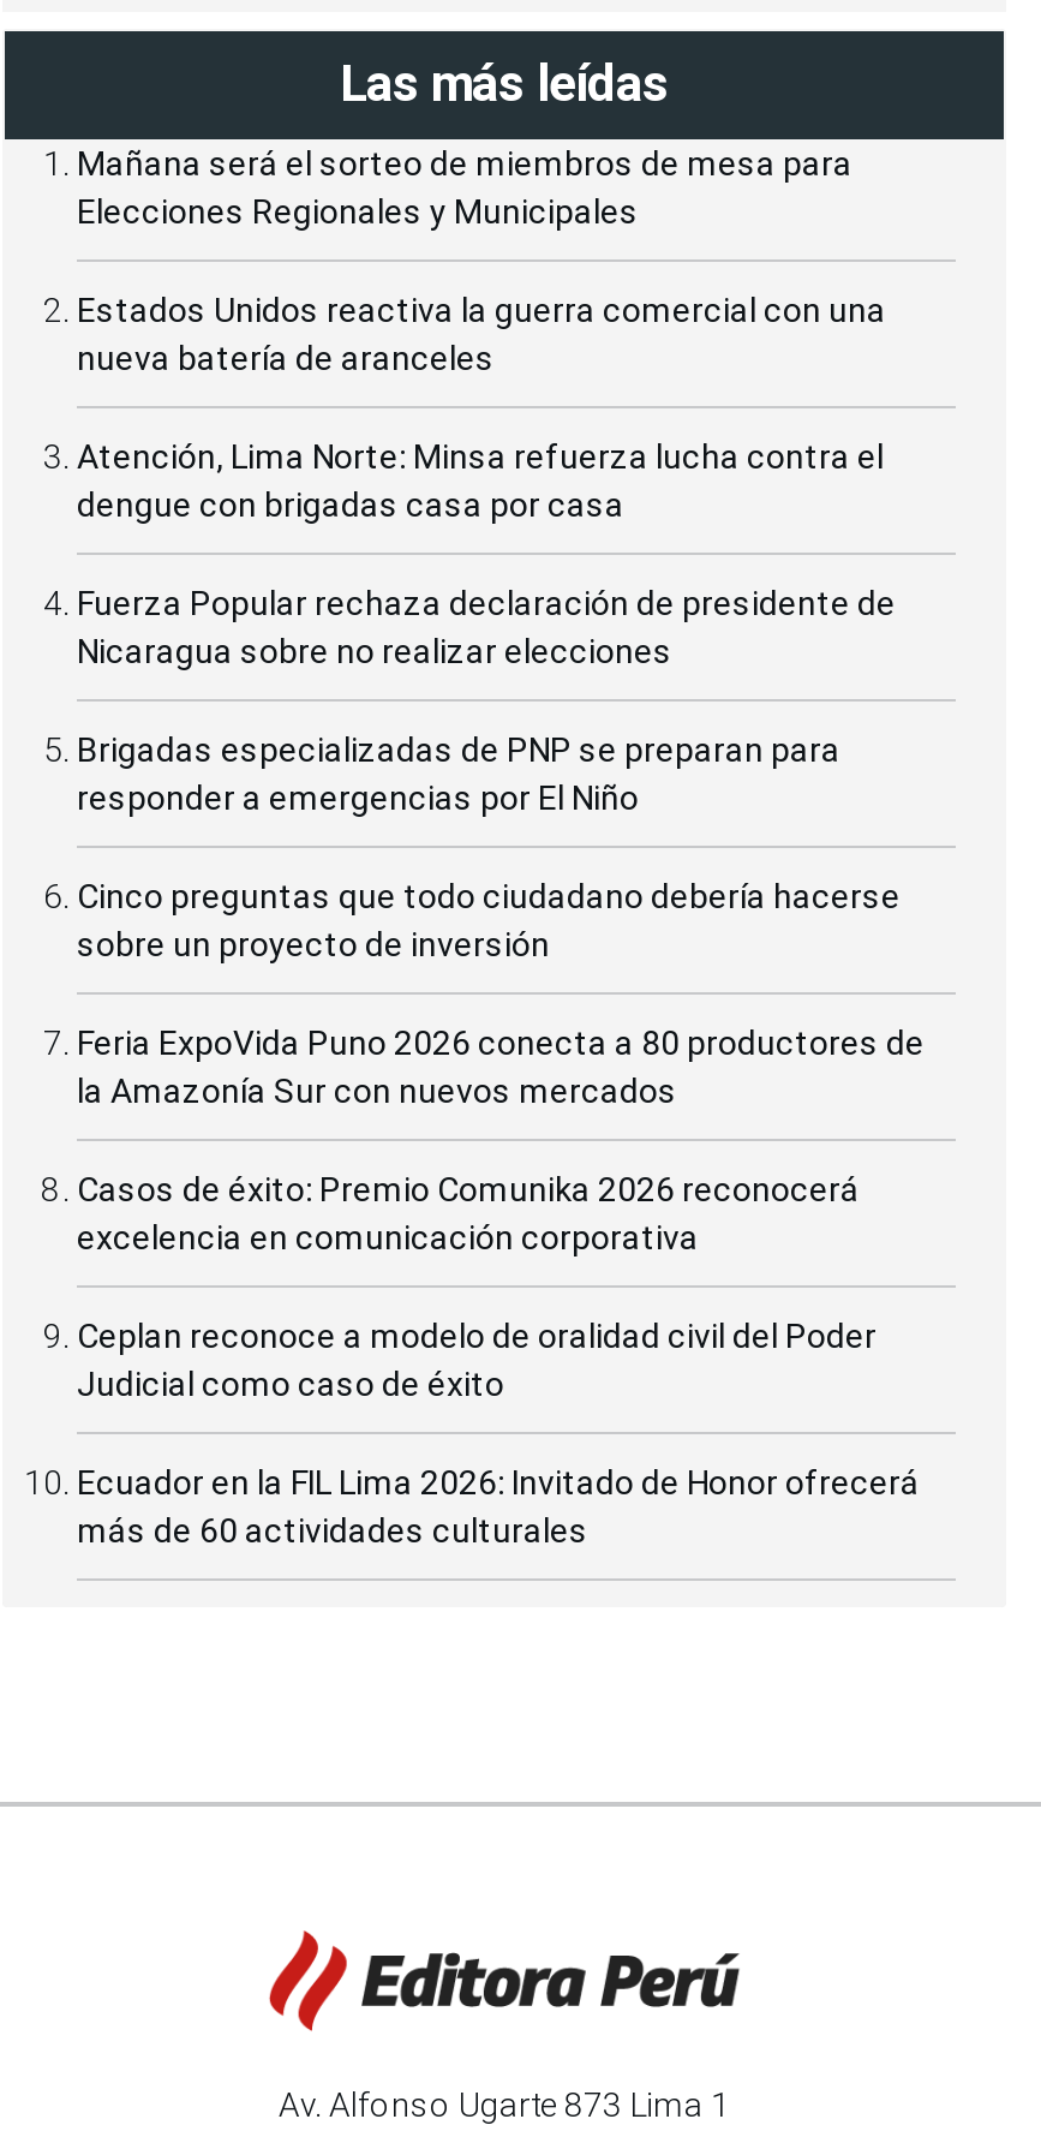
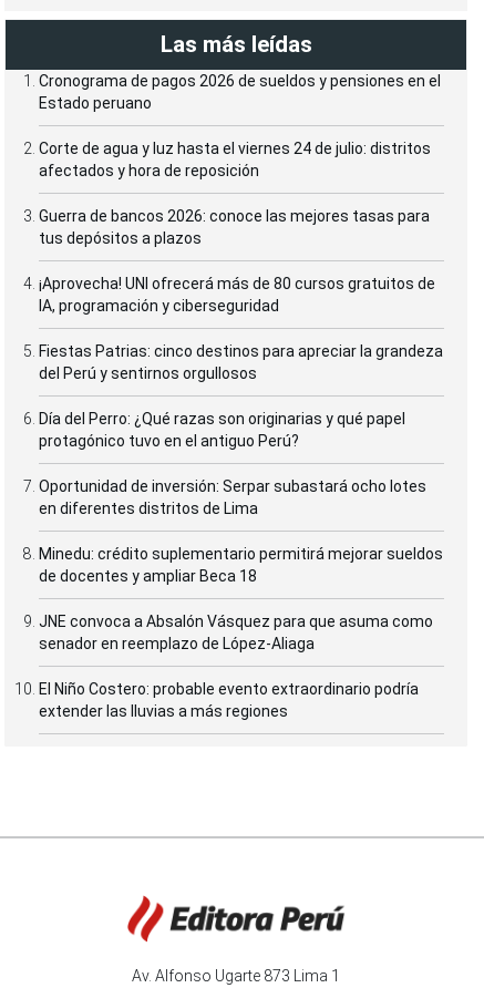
[77,144,852,230] Mañana será el sorteo de miembros de mesa para | Elecciones Regionales y Municipales -> [39,72,441,112] Cronograma de pagos 2026 de sueldos y pensiones en el | Estado peruano
[77,290,886,377] Estados Unidos reactiva la guerra comercial con una | nueva batería de aranceles -> [39,139,431,179] Corte de agua y luz hasta el viernes 24 de julio: distritos | afectados y hora de reposición
[77,437,884,523] Atención, Lima Norte: Minsa refuerza lucha contra el | dengue con brigadas casa por casa -> [39,207,430,247] Guerra de bancos 2026: conoce las mejores tasas para | tus depósitos a plazos
[77,583,896,670] Fuerza Popular rechaza declaración de presidente de | Nicaragua sobre no realizar elecciones -> [39,274,435,314] ¡Aprovecha! UNI ofrecerá más de 80 cursos gratuitos de | IA, programación y ciberseguridad
[77,730,840,816] Brigadas especializadas de PNP se preparan para | responder a emergencias por El Niño -> [39,342,443,382] Fiestas Patrias: cinco destinos para apreciar la grandeza | del Perú y sentirnos orgullosos
[77,876,901,963] Cinco preguntas que todo ciudadano debería hacerse | sobre un proyecto de inversión -> [39,410,405,449] Día del Perro: ¿Qué razas son originarias y qué papel | protagónico tuvo en el antiguo Perú?
[77,1023,925,1109] Feria ExpoVida Puno 2026 conecta a 80 productores de | la Amazonía Sur con nuevos mercados -> [39,477,426,517] Oportunidad de inversión: Serpar subastará ocho lotes | en diferentes distritos de Lima
[77,1170,860,1256] Casos de éxito: Premio Comunika 2026 reconocerá | excelencia en comunicación corporativa -> [39,545,443,585] Minedu: crédito suplementario permitirá mejorar sueldos | de docentes y ampliar Beca 18
[77,1316,877,1403] Ceplan reconoce a modelo de oralidad civil del Poder | Judicial como caso de éxito -> [39,612,433,652] JNE convoca a Absalón Vásquez para que asuma como | senador en reemplazo de López-Aliaga
[77,1463,920,1549] Ecuador en la FIL Lima 2026: Invitado de Honor ofrecerá | más de 60 actividades culturales -> [39,680,419,720] El Niño Costero: probable evento extraordinario podría | extender las lluvias a más regiones

